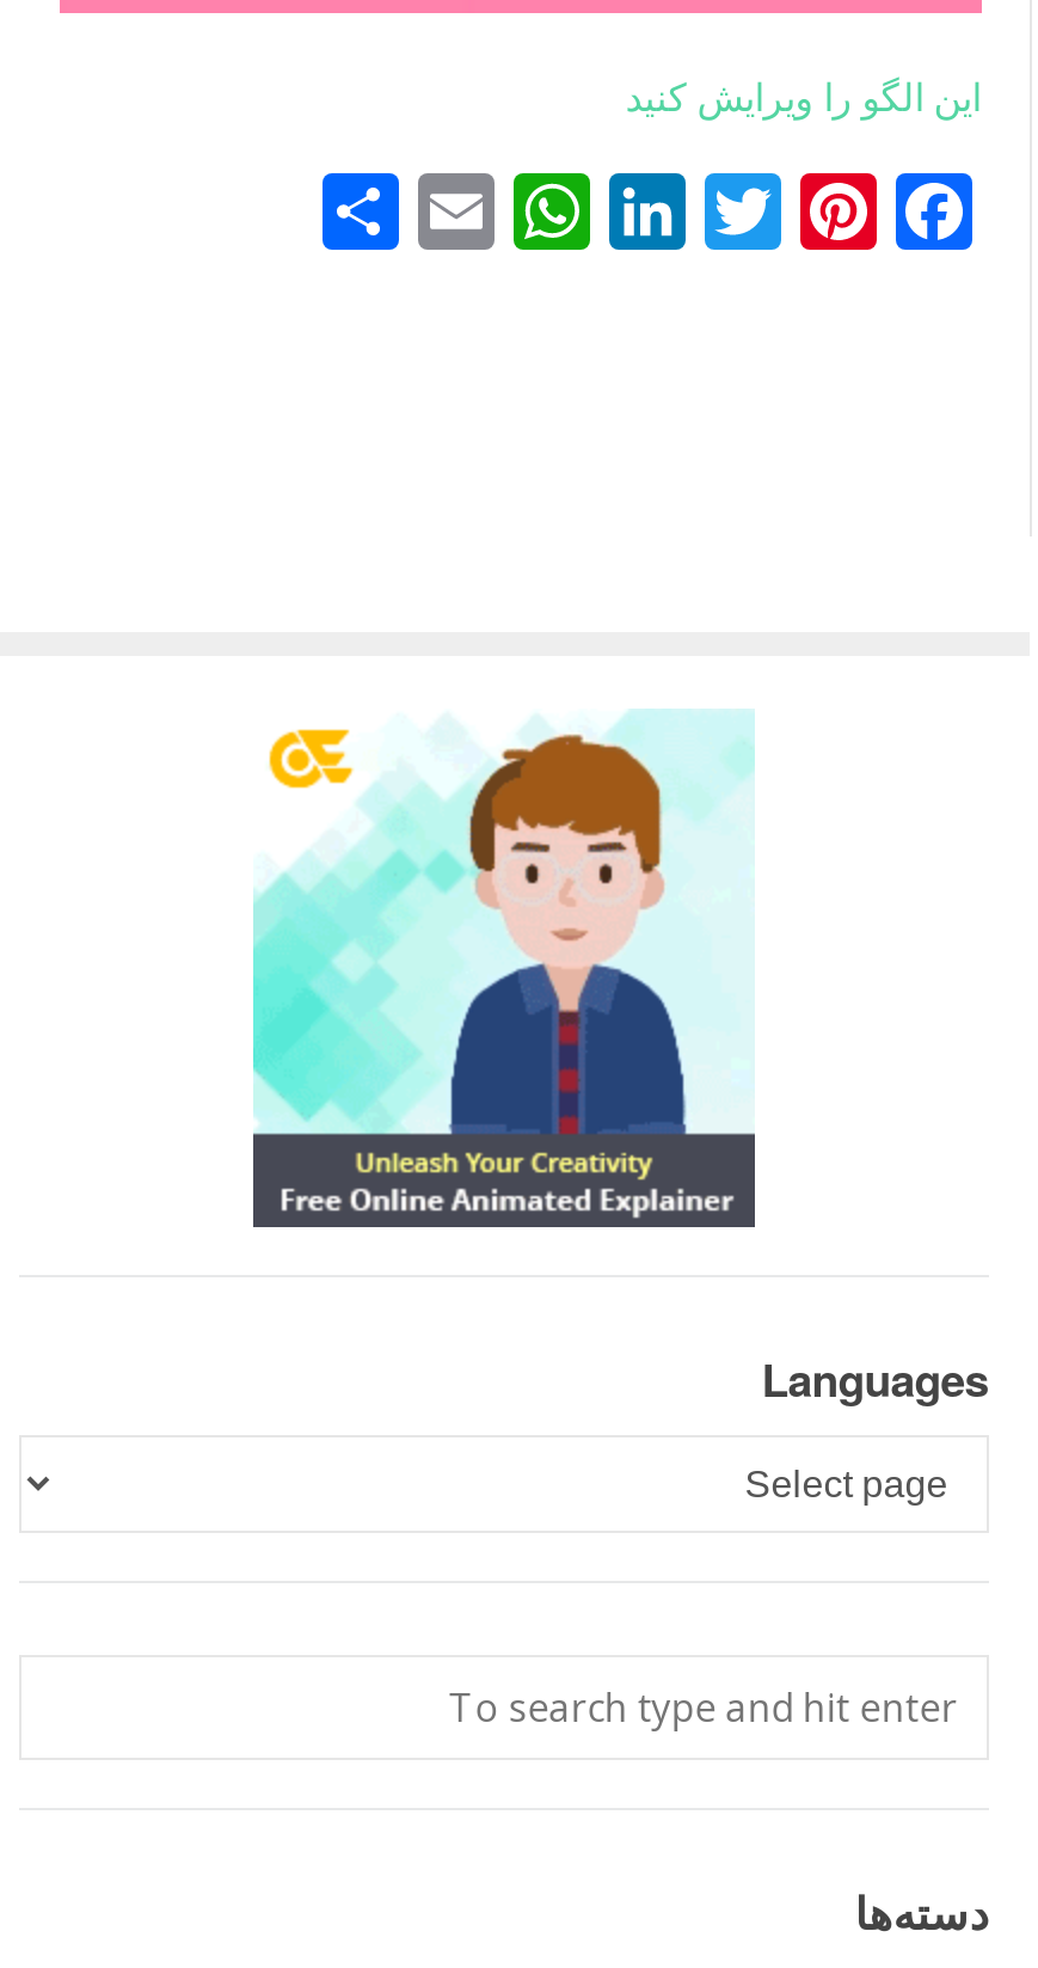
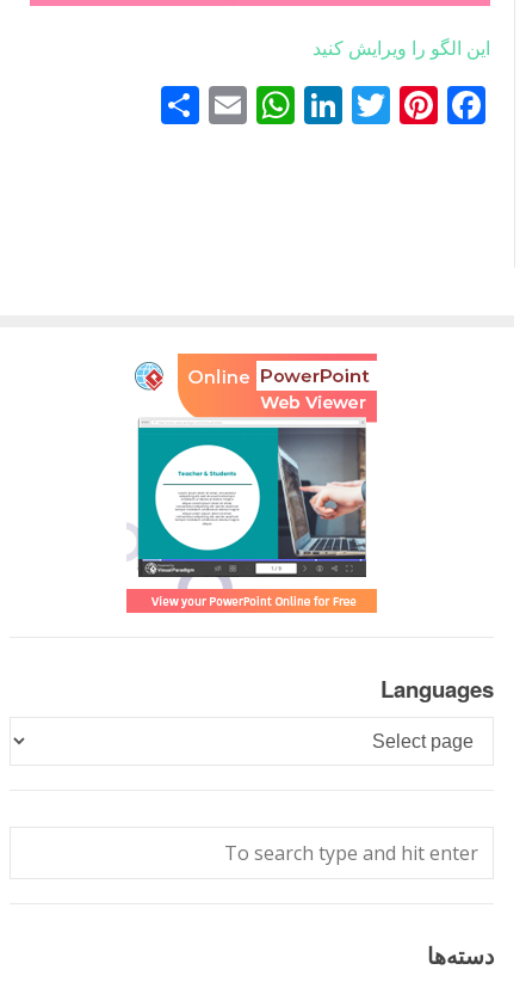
[251,709,757,1230] [image] -> [125,352,378,614] [image]

